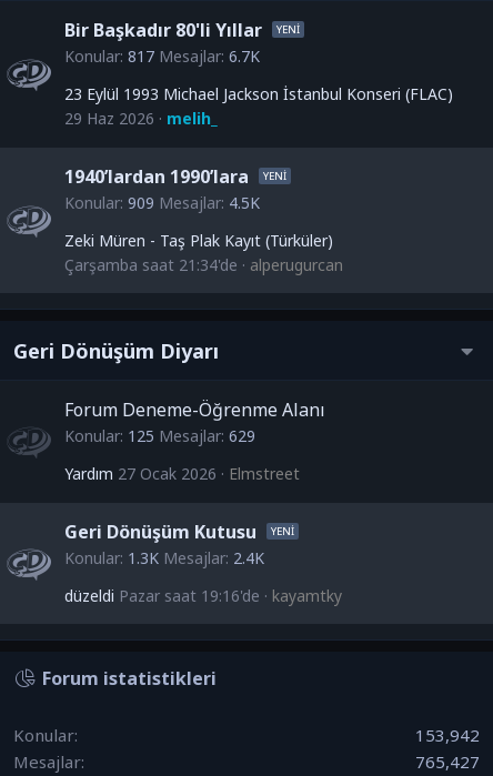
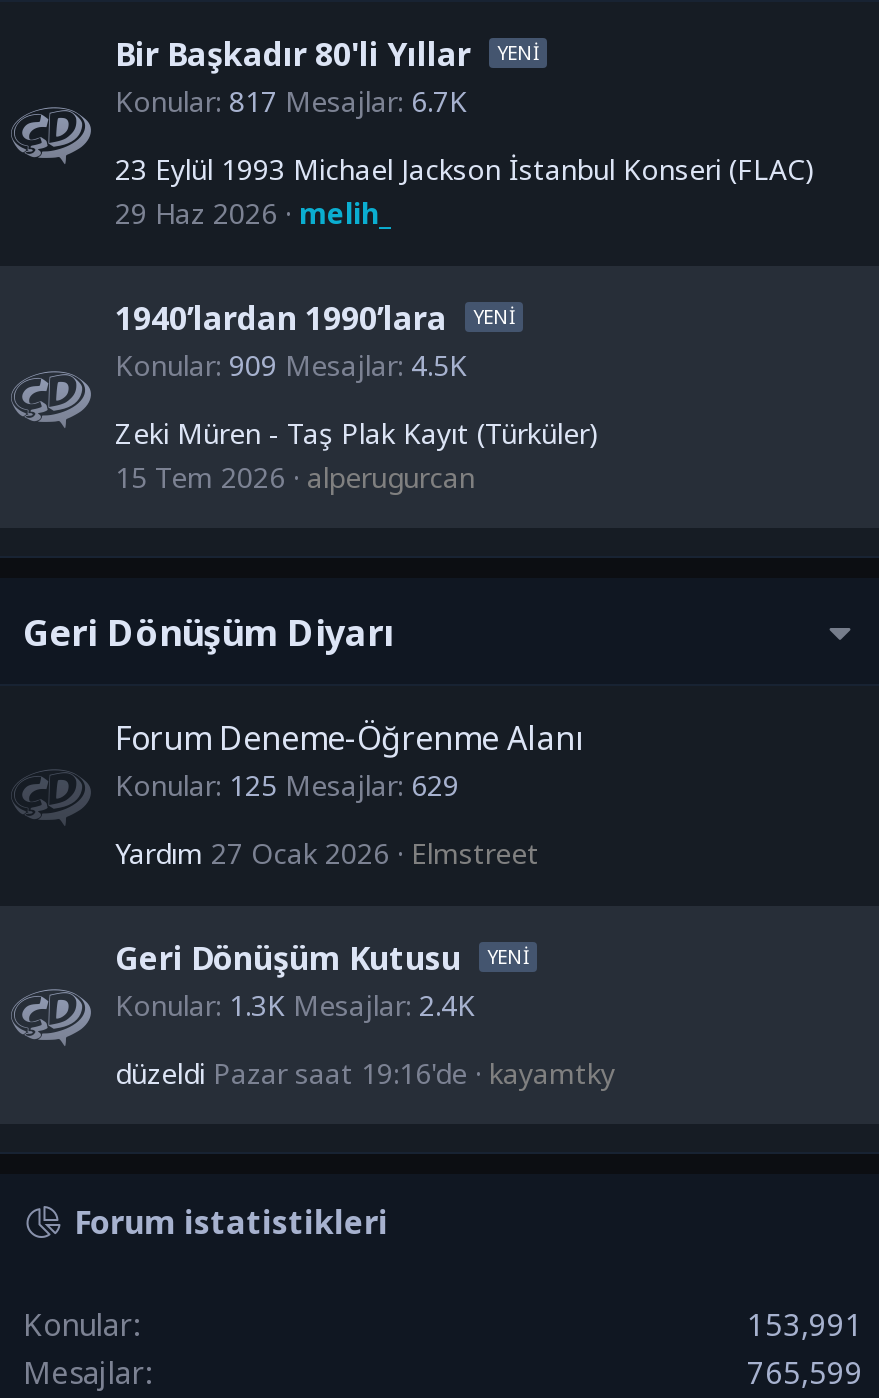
[64,254,343,275] Çarşamba saat 21:34'de alperugurcan -> [115,458,475,496] 15 Tem 2026 alperugurcan
[415,724,480,746] 153,942 -> [747,1304,863,1344] 153,991
[415,750,480,773] 765,427 -> [747,1352,863,1392] 765,599

